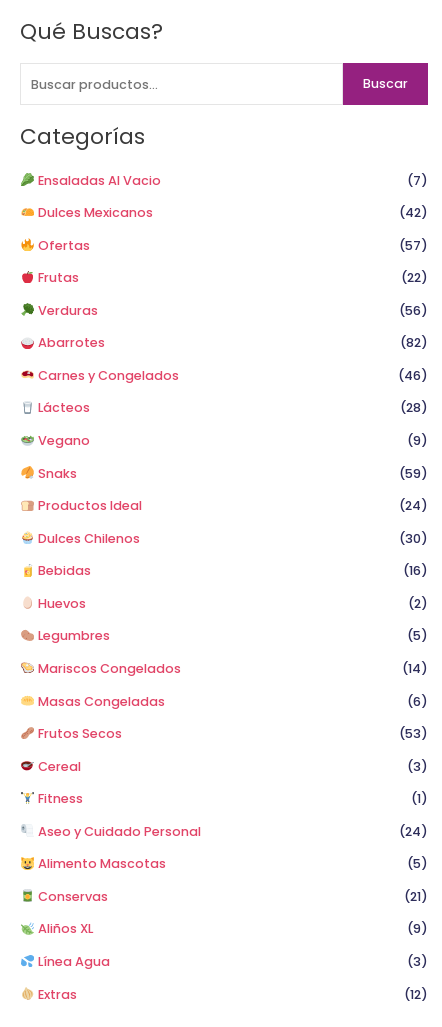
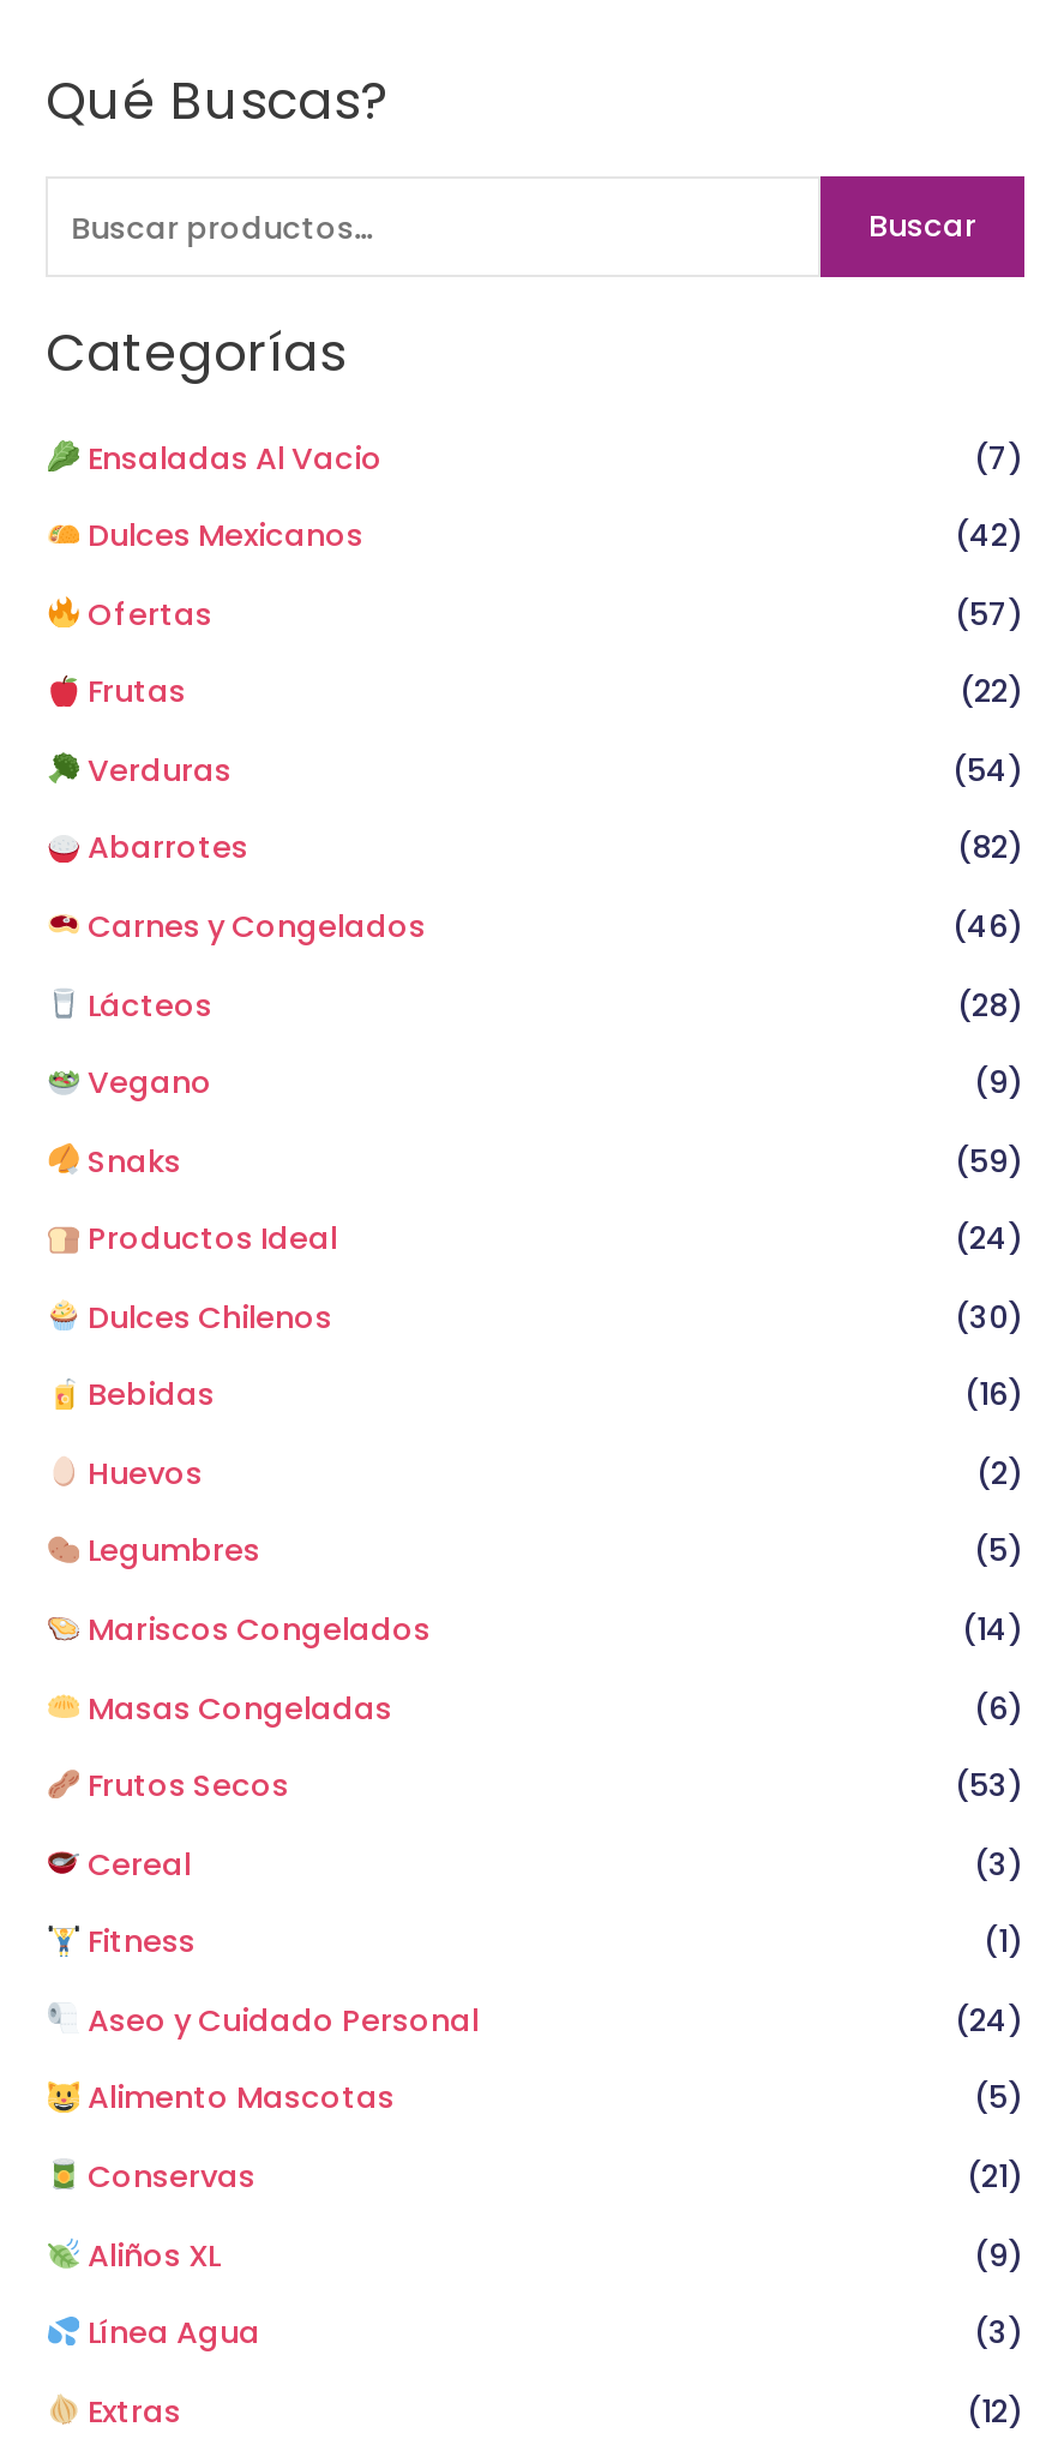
[399,302,428,319] (56) -> [952,749,1024,790] (54)

